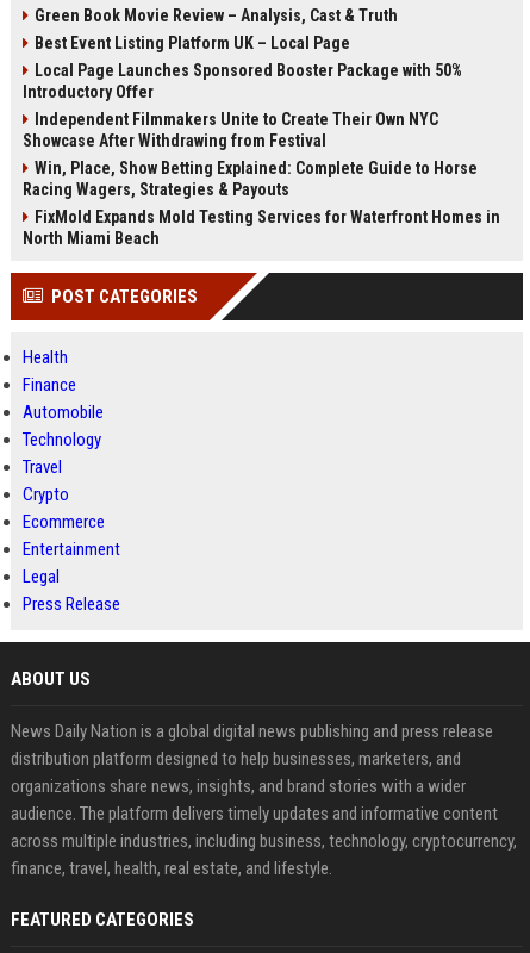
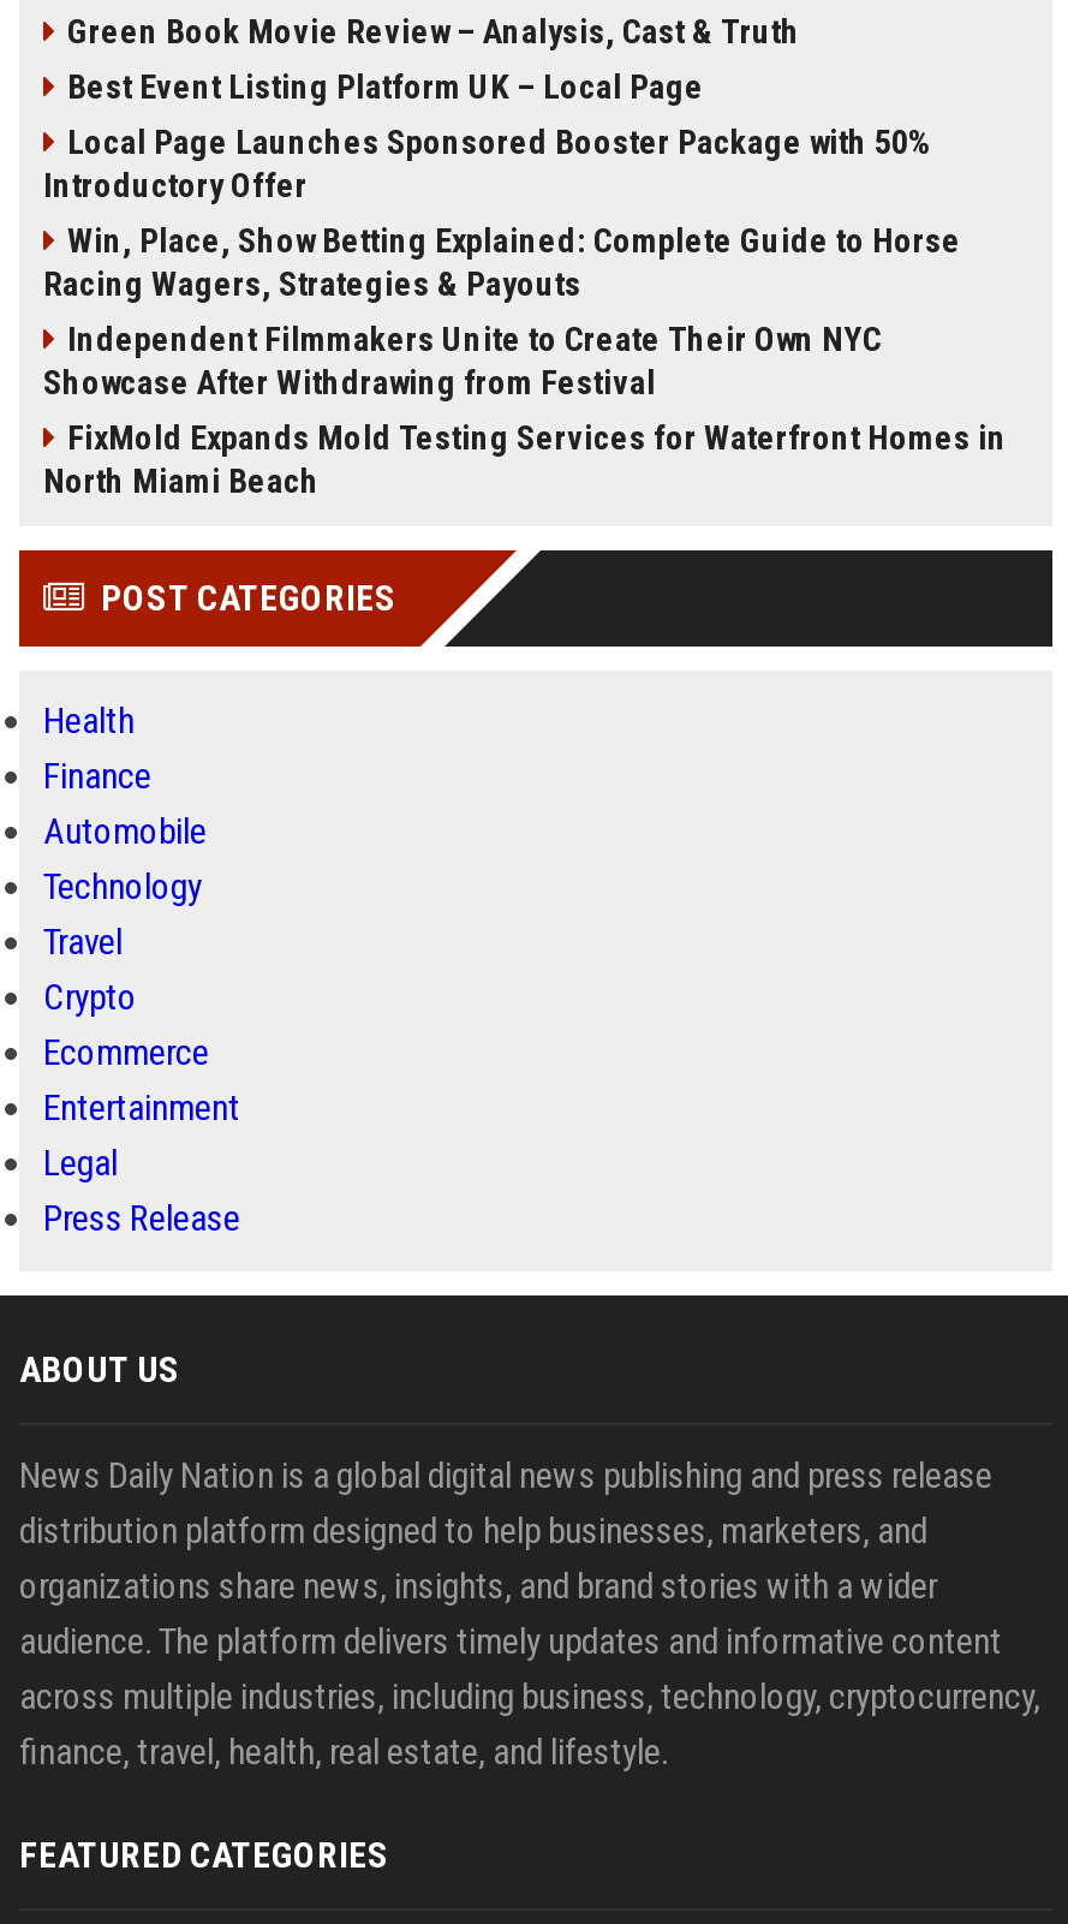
moved [23,110,438,150] -> [43,320,882,401]: Independent Filmmakers Unite to Create Their Own NYC | Showcase After Withdrawing from Festival
moved [23,158,478,199] -> [43,221,961,303]: Win, Place, Show Betting Explained: Complete Guide to Horse | Racing Wagers, Strategies & Payouts

